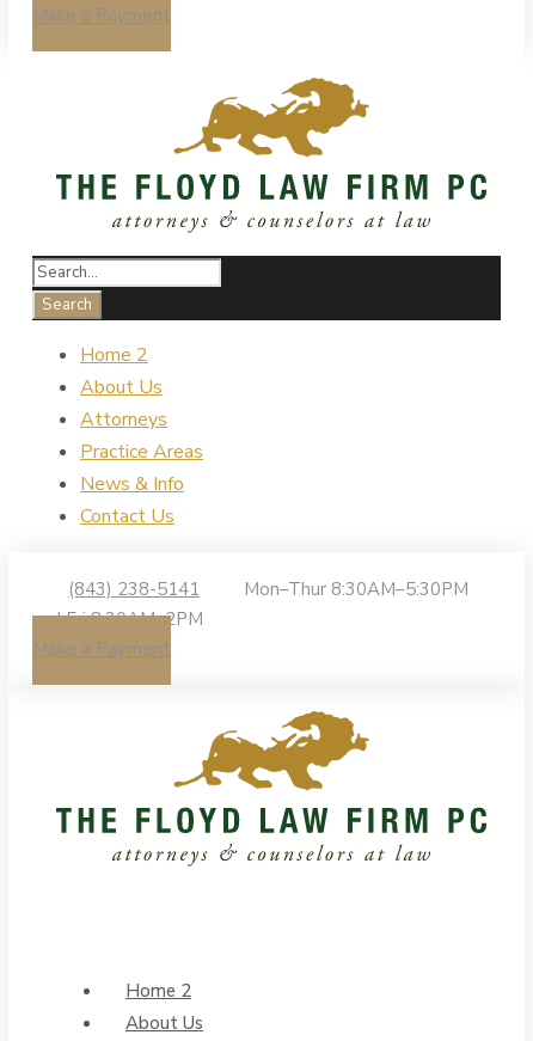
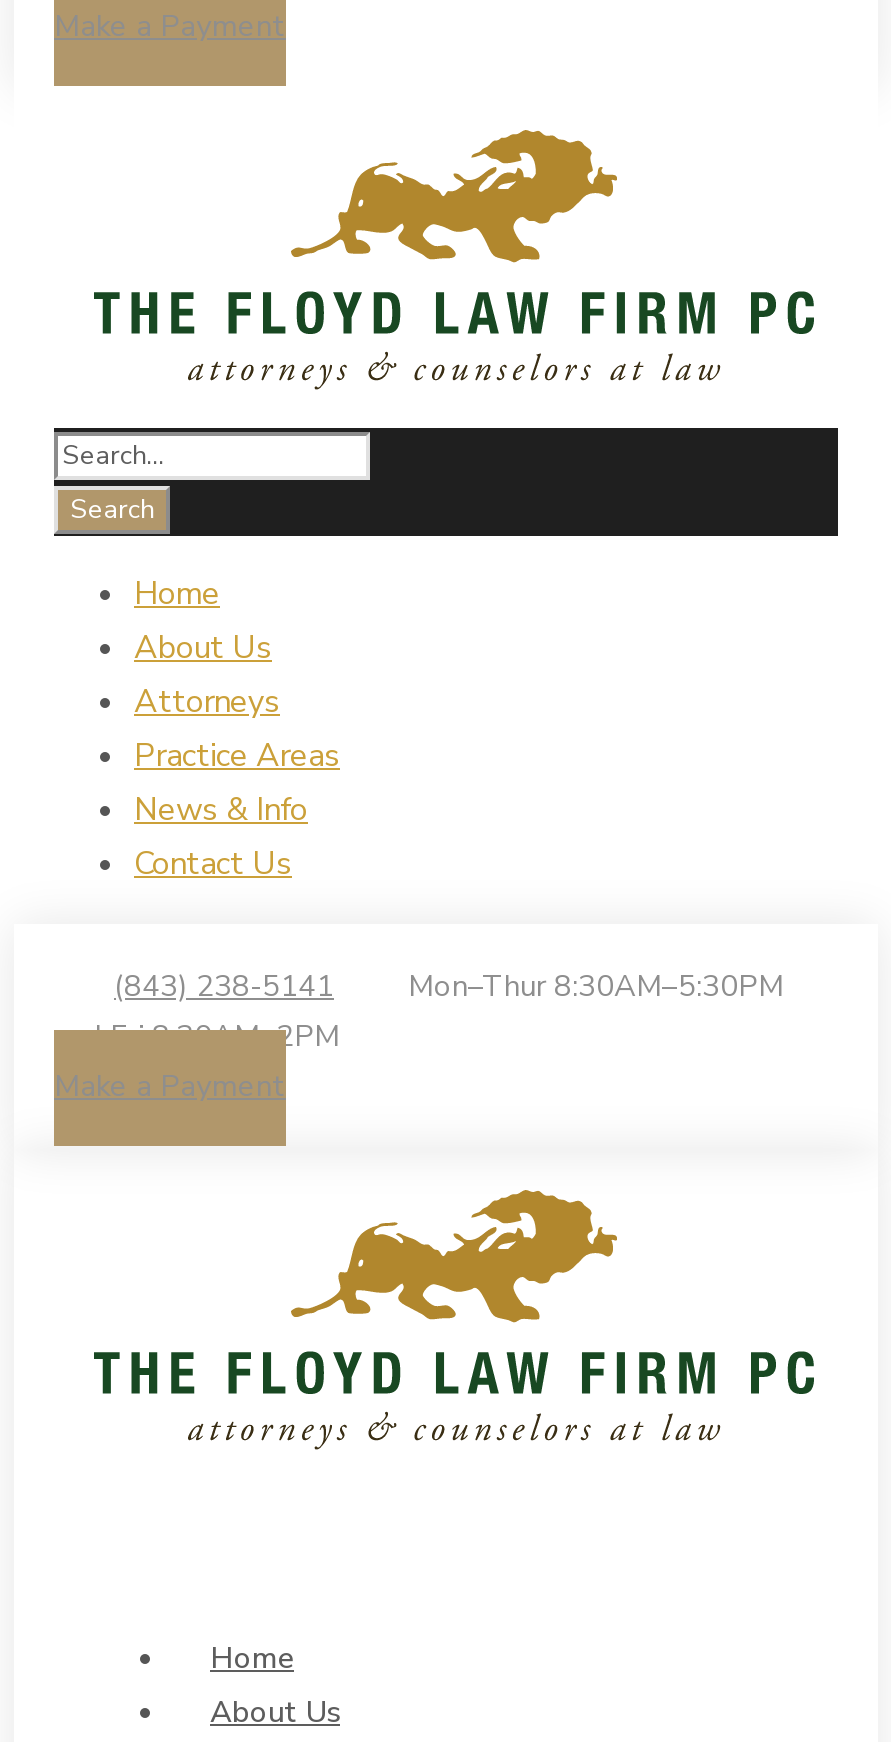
[80,342,148,368] Home 2 -> [134,572,220,616] Home
[125,979,191,1003] Home 2 -> [210,1639,294,1679] Home

